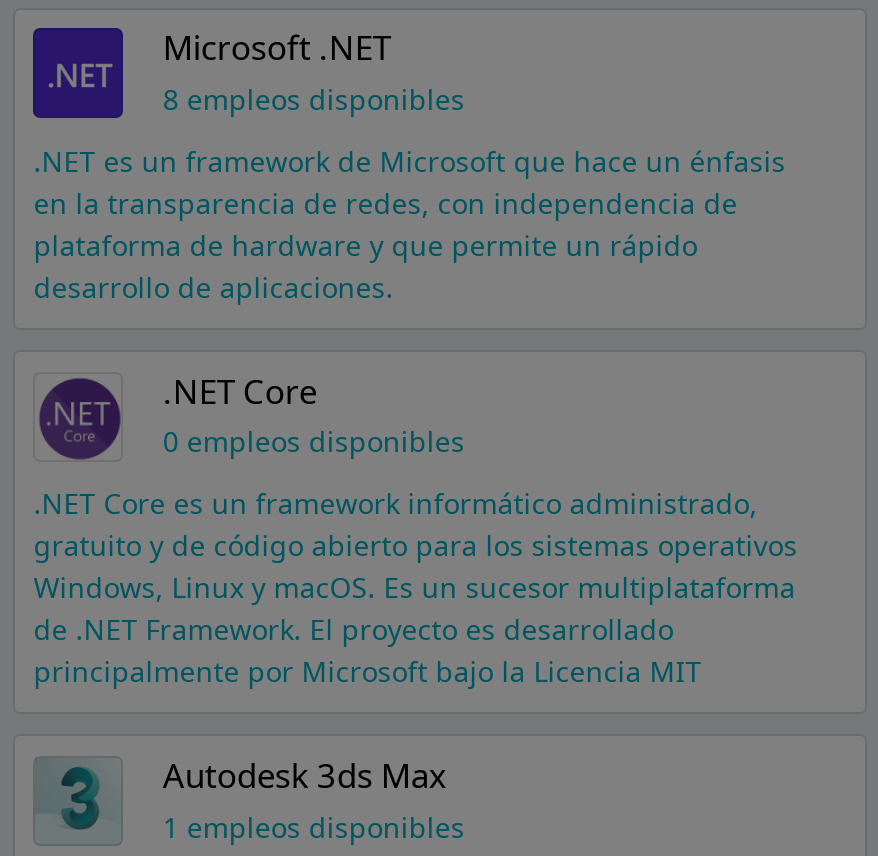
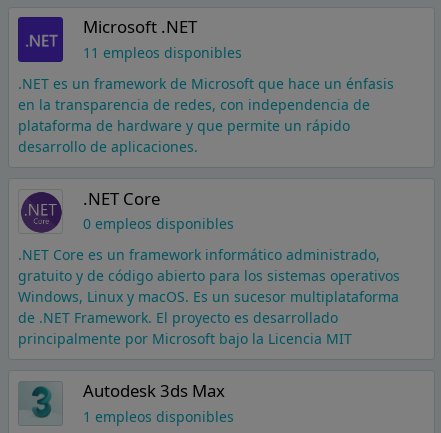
[163,81,465,119] 8 empleos disponibles -> [83,43,242,62] 11 empleos disponibles

